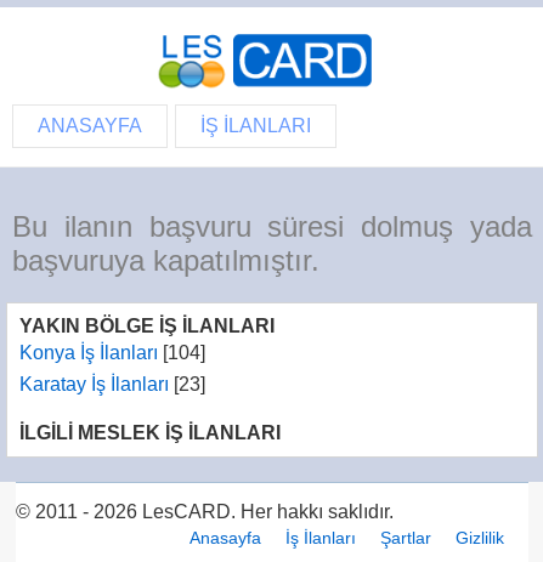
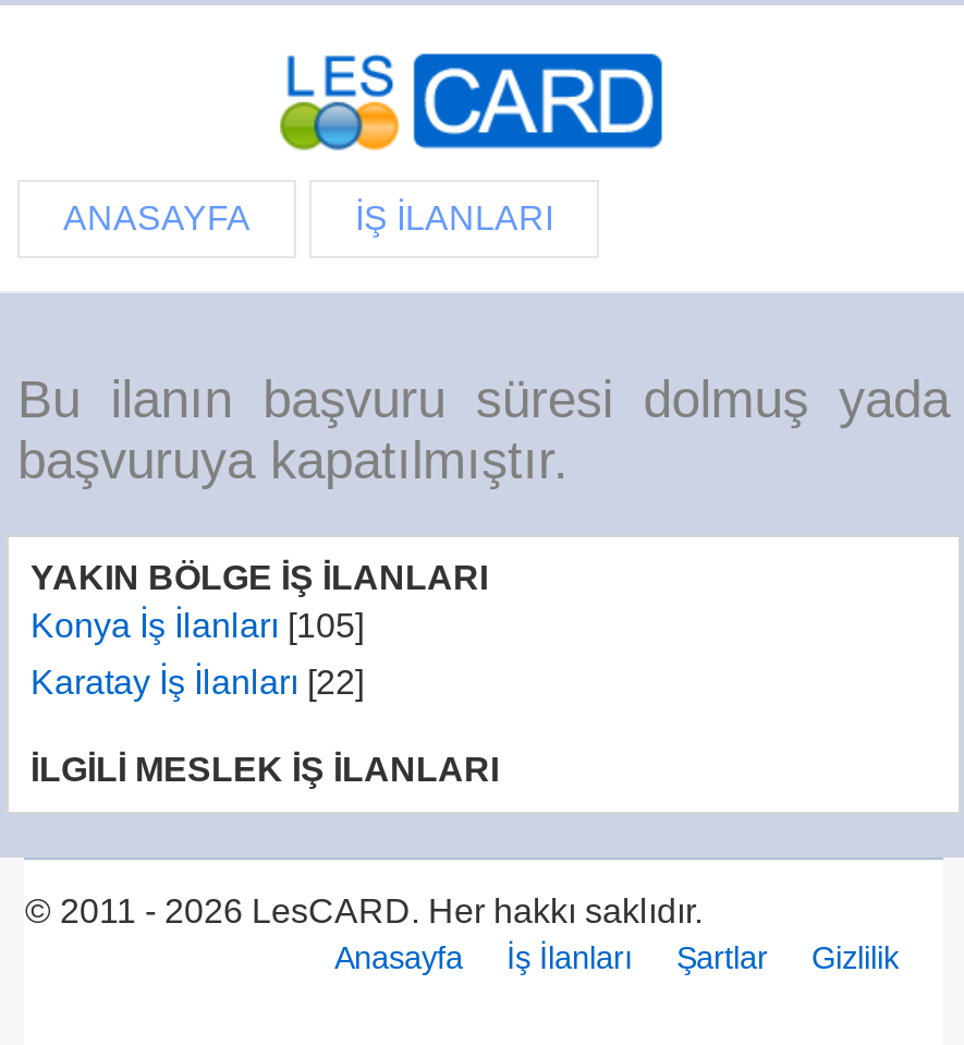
[19,342,205,363] Konya İş İlanları [104] -> [30,607,364,644] Konya İş İlanları [105]
[19,374,205,395] Karatay İş İlanları [23] -> [30,664,364,701] Karatay İş İlanları [22]

